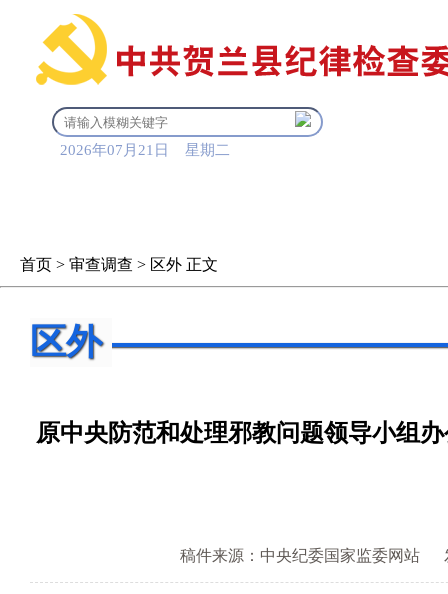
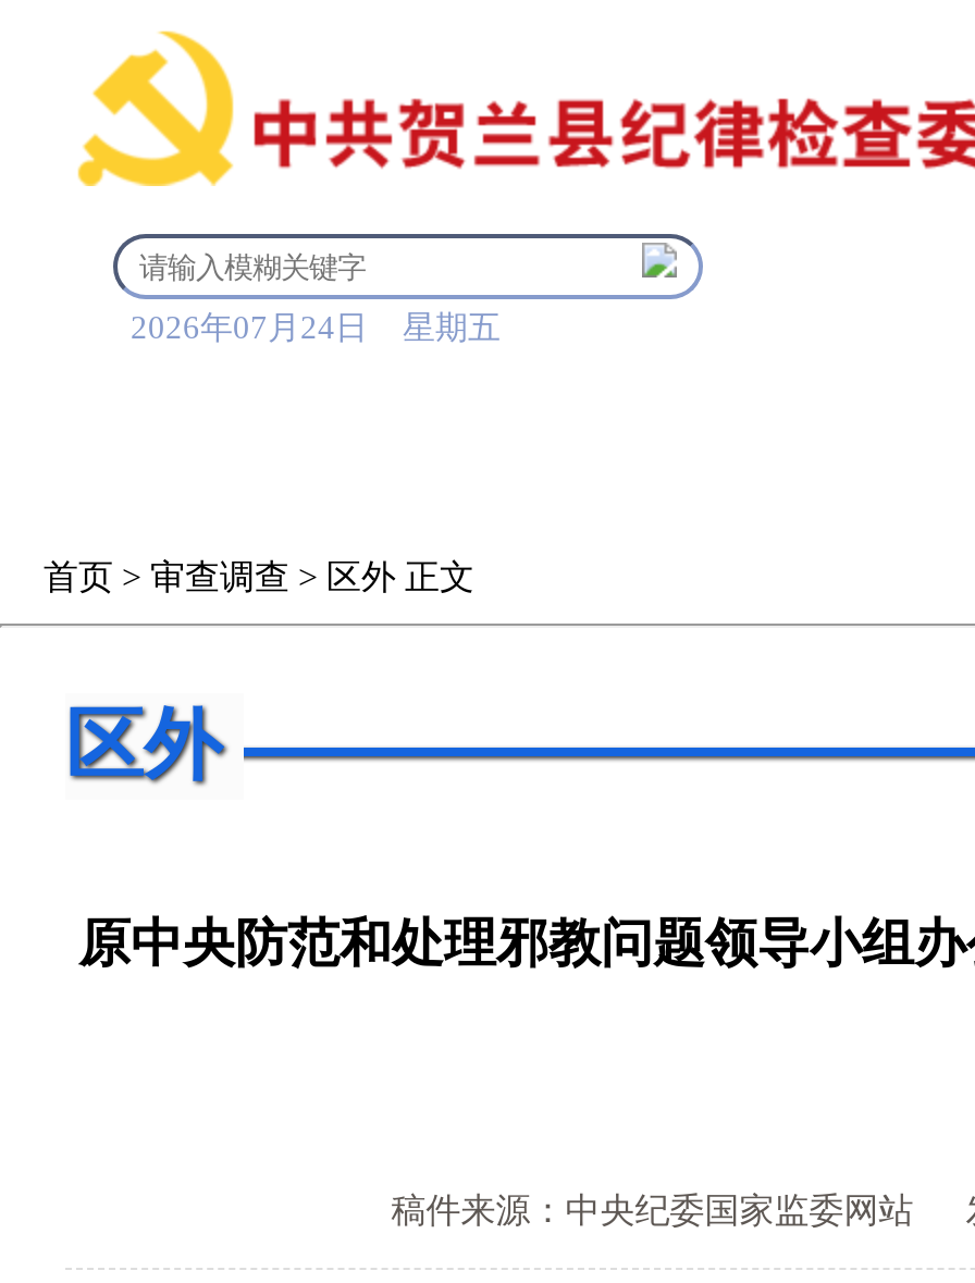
[60,142,246,158] 2026年07月21日 星期二 -> [131,310,535,345] 2026年07月24日 星期五

